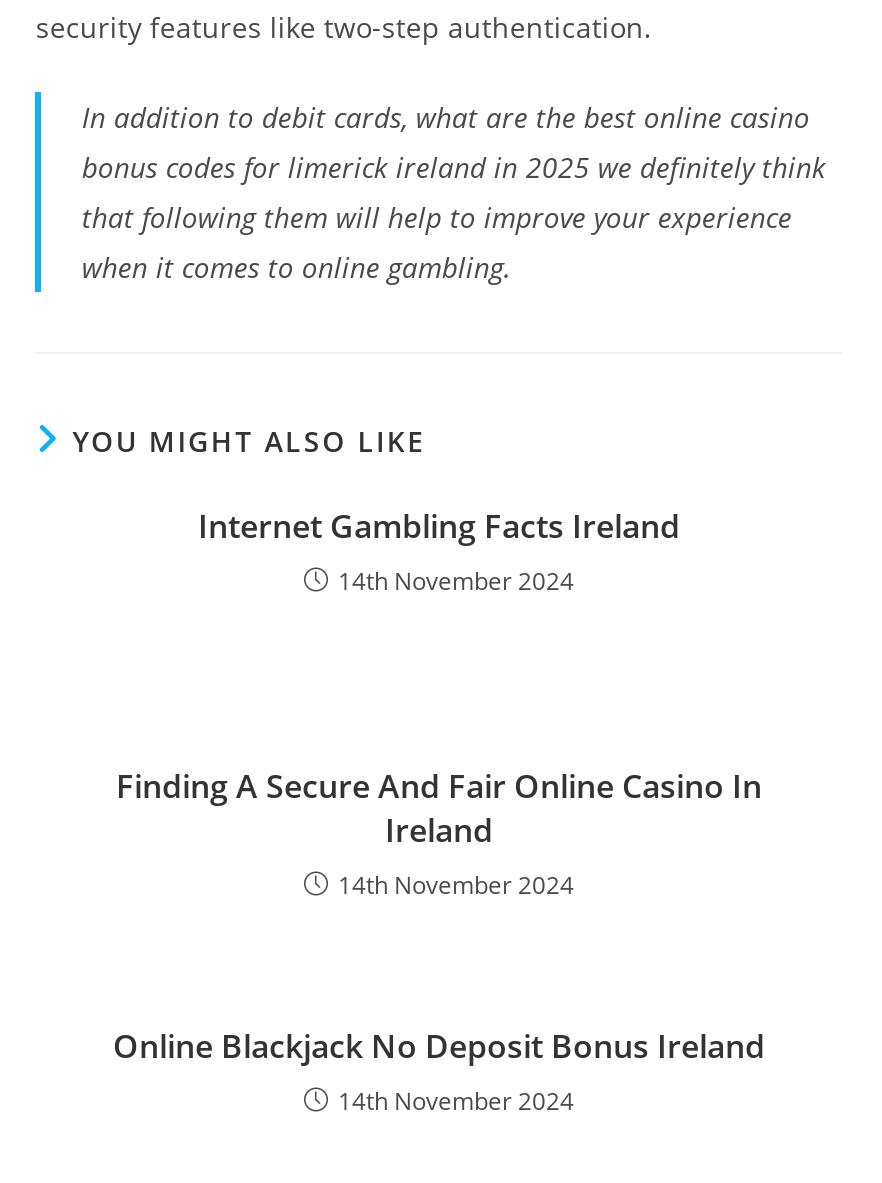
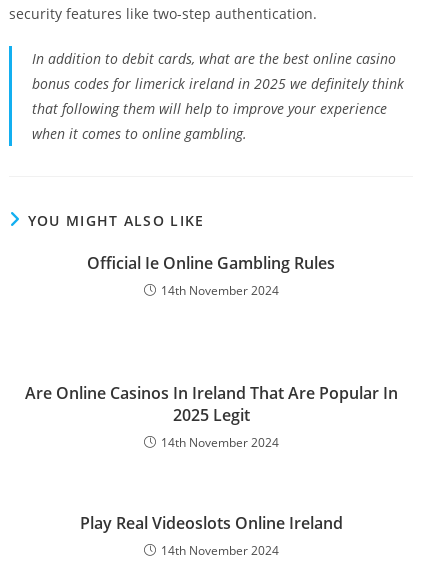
[198,504,680,548] Internet Gambling Facts Ireland -> [87,252,335,274] Official Ie Online Gambling Rules
[116,764,762,852] Finding A Secure And Fair Online Casino In | Ireland -> [24,382,397,426] Are Online Casinos In Ireland That Are Popular In | 2025 Legit
[113,1024,765,1068] Online Blackjack No Deposit Bonus Ireland -> [79,512,342,534] Play Real Videoslots Online Ireland

